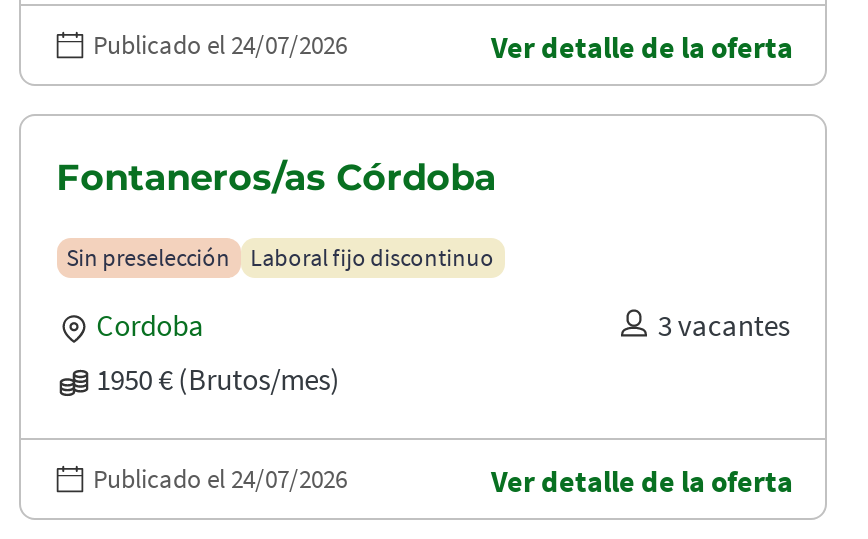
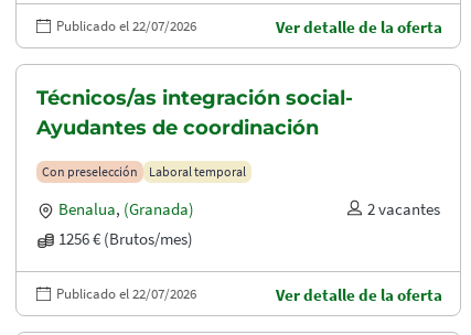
[93,28,347,62] Publicado el 24/07/2026 -> [56,16,196,35] Publicado el 22/07/2026
[56,155,496,199] Fontaneros/as Córdoba -> [36,86,353,140] Técnicos/as integración social- | Ayudantes de coordinación
[66,241,494,271] Sin preselección | Laboral fijo discontinuo -> [41,163,246,180] Con preselección | Laboral temporal
[96,305,790,397] Cordoba | 3 vacantes | 1950 € (Brutos/mes) -> [58,199,441,249] Benalua, (Granada) | 2 vacantes | 1256 € (Brutos/mes)
[93,461,347,495] Publicado el 24/07/2026 -> [56,285,196,303] Publicado el 22/07/2026

